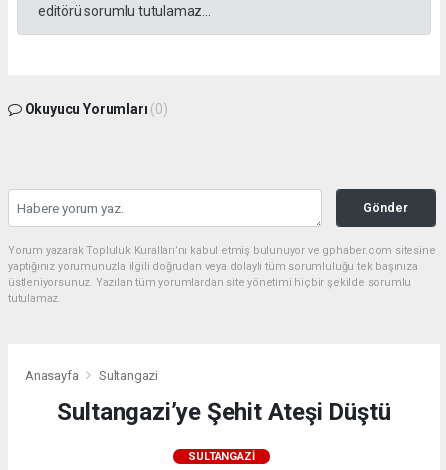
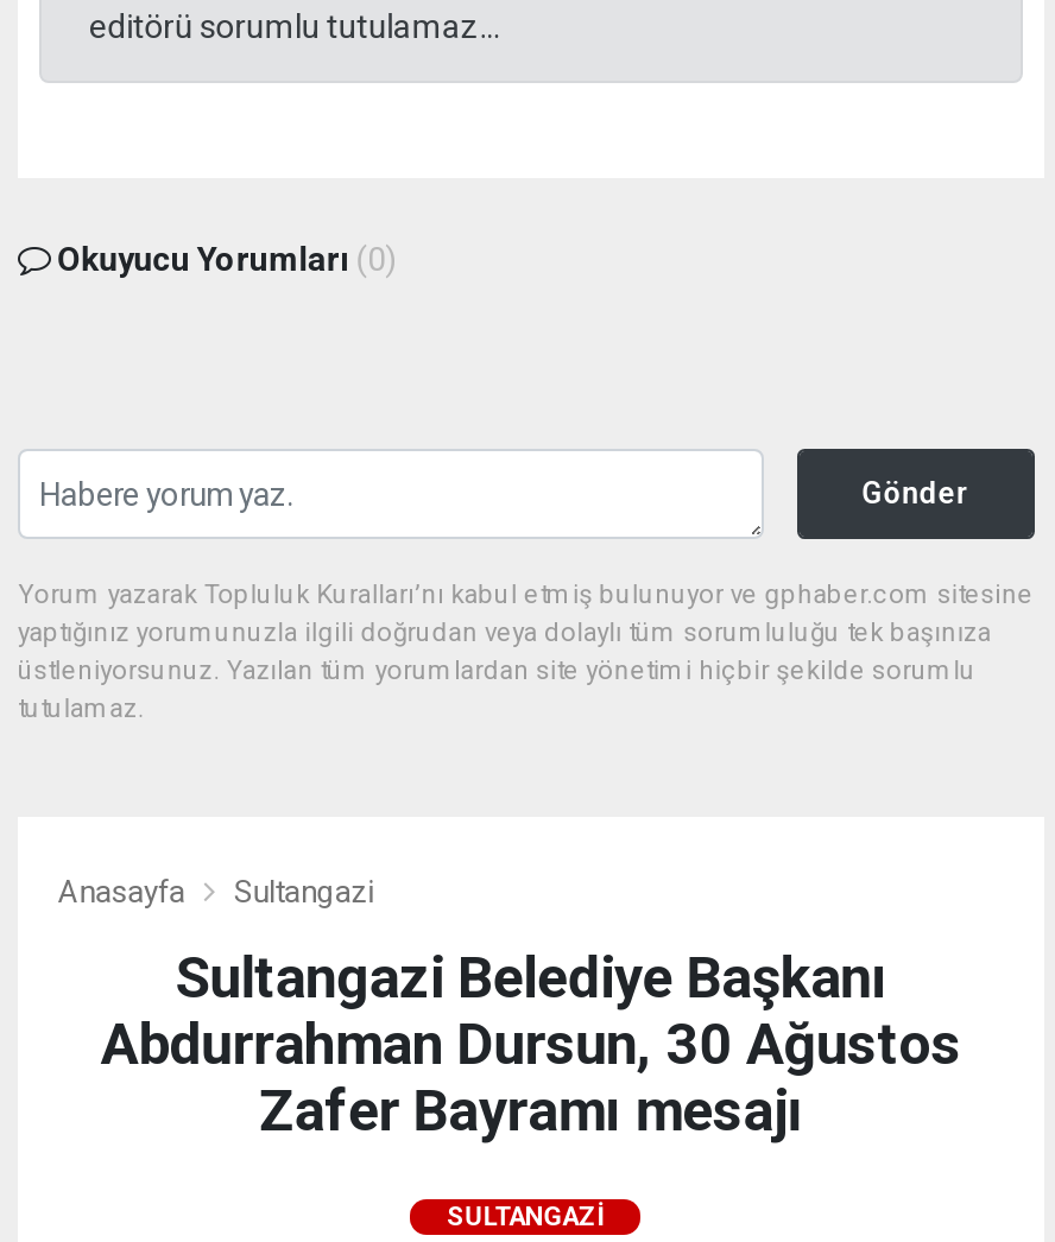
[57,398,390,426] Sultangazi’ye Şehit Ateşi Düştü -> [101,945,961,1144] Sultangazi Belediye Başkanı | Abdurrahman Dursun, 30 Ağustos | Zafer Bayramı mesajı

